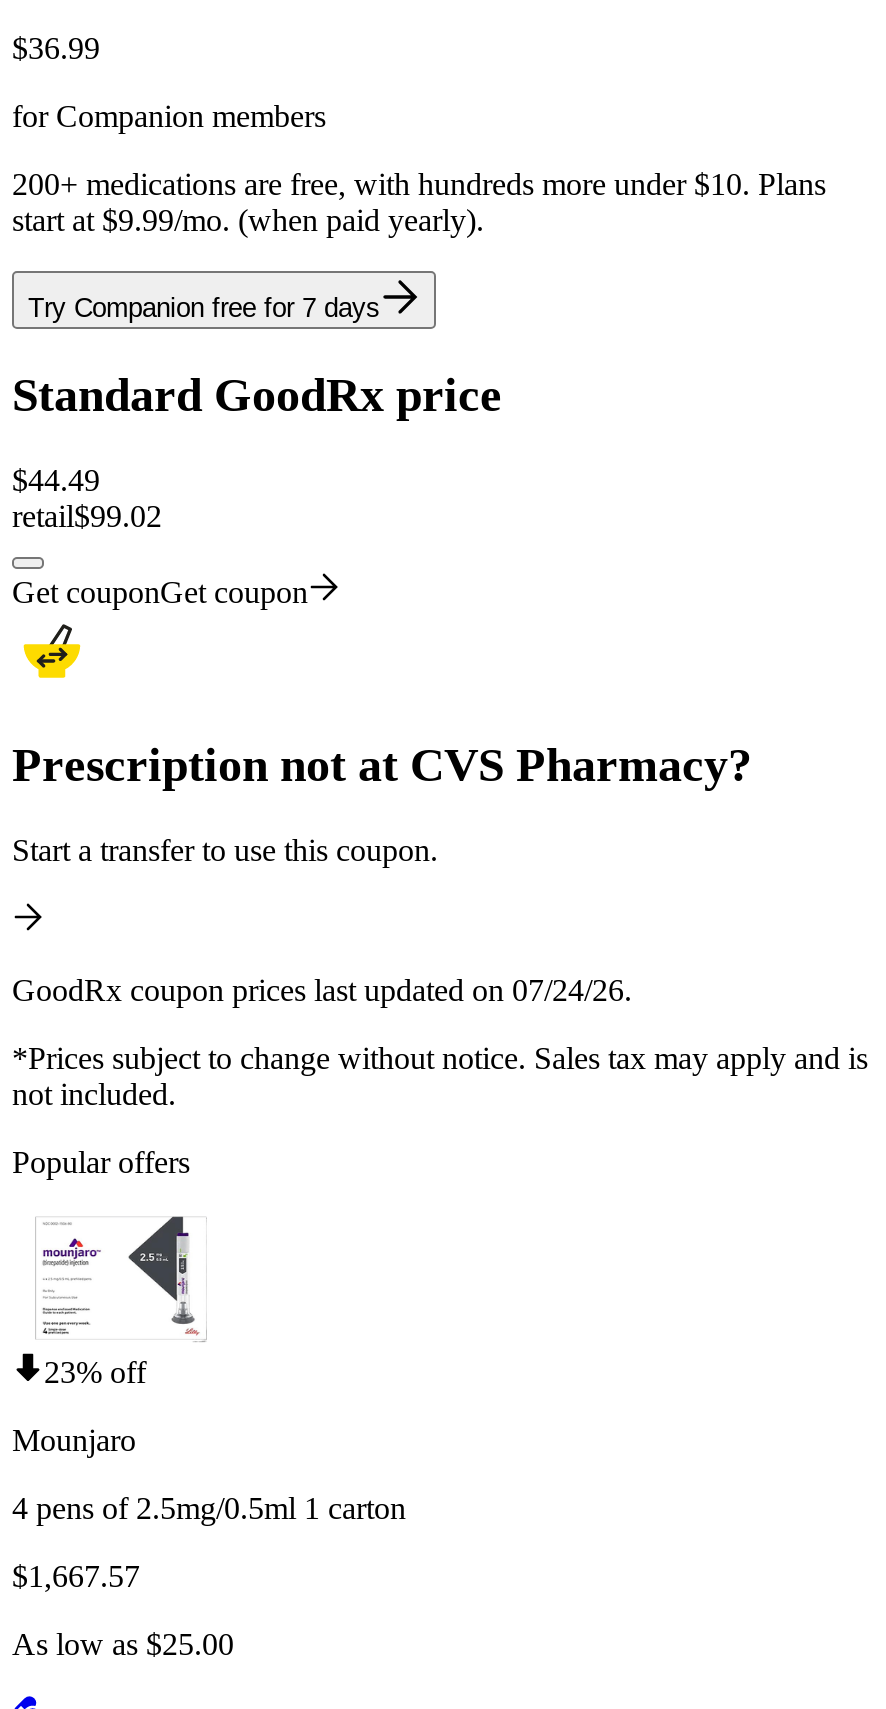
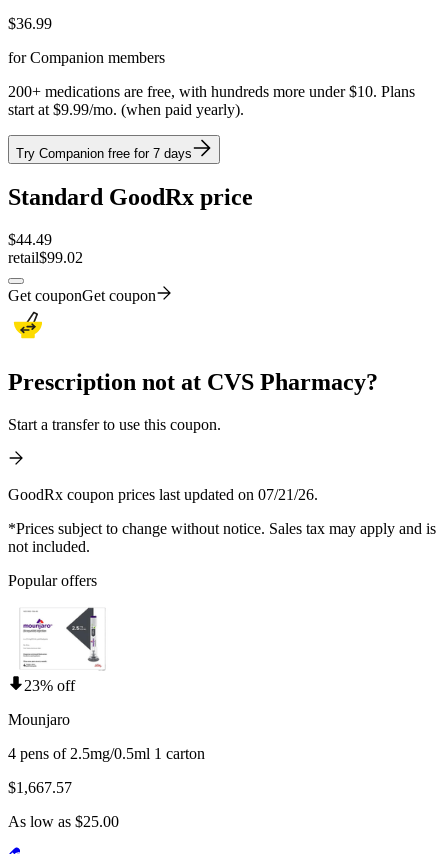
[12,972,632,1006] GoodRx coupon prices last updated on 07/24/26. -> [8,486,318,503] GoodRx coupon prices last updated on 07/21/26.

